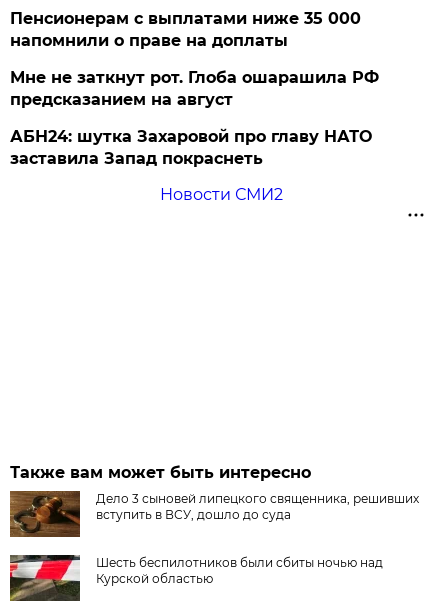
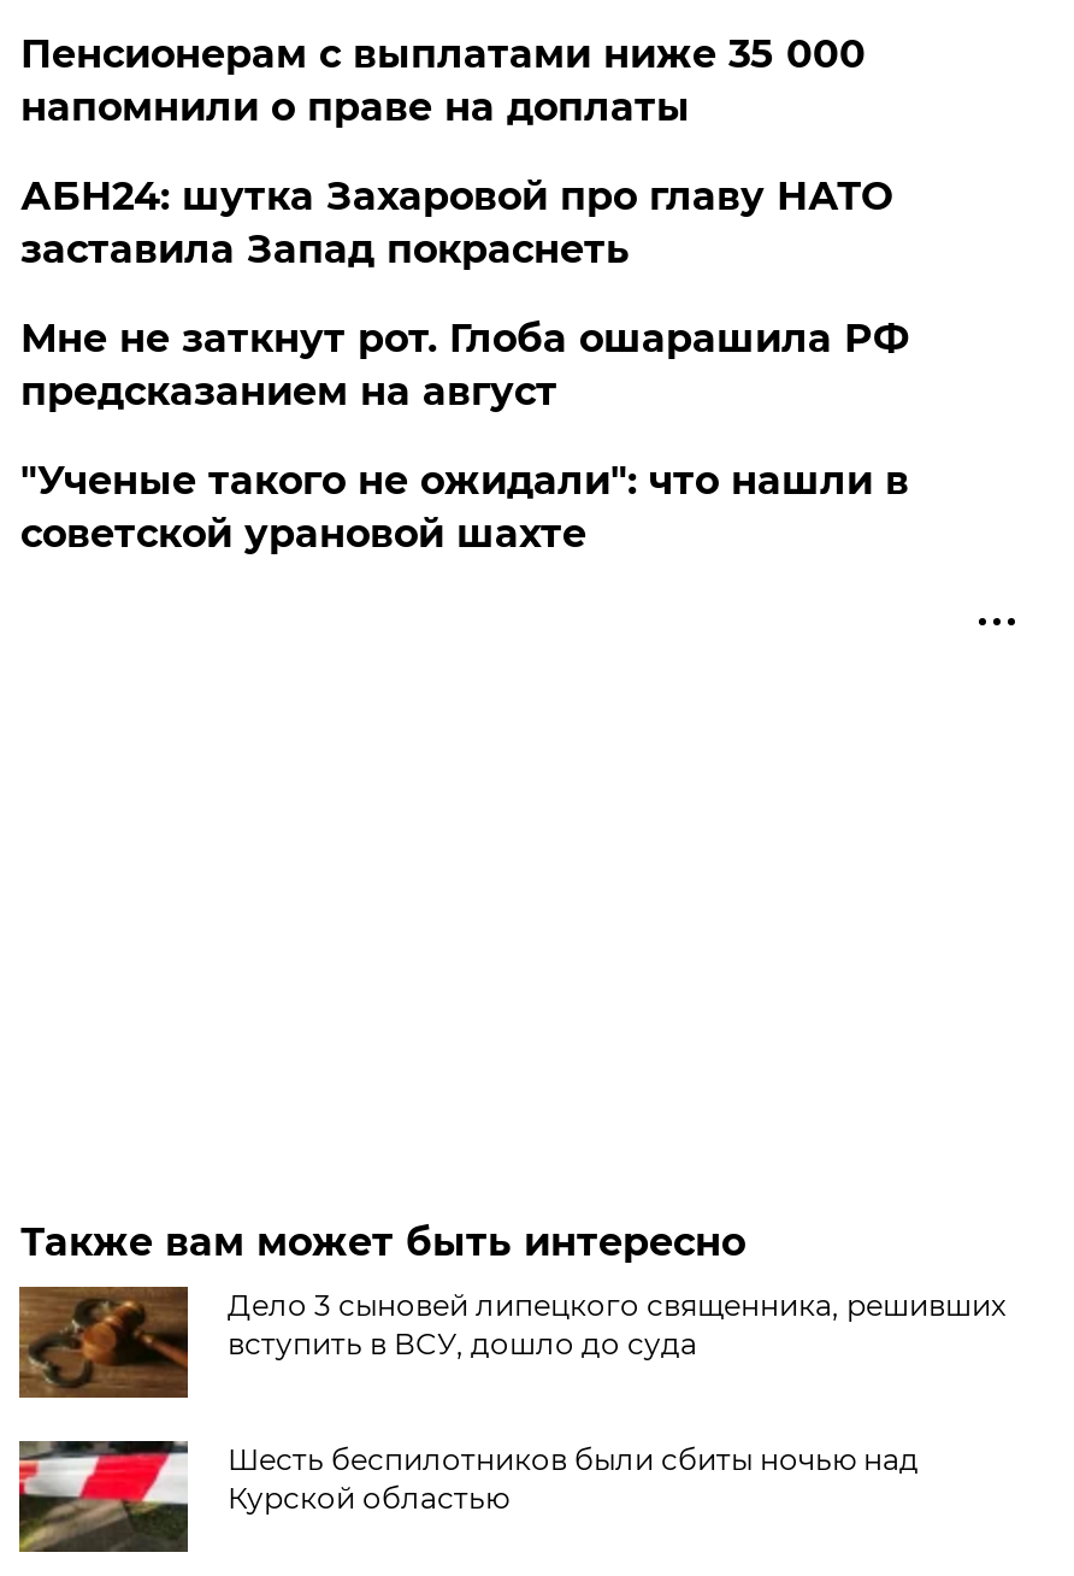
moved [10,68,379,109] -> [20,316,909,414]: Мне не заткнут рот. Глоба ошарашила РФ | предсказанием на август
moved [10,127,372,168] -> [20,174,892,272]: АБН24: шутка Захаровой про главу НАТО | заставила Запад покраснеть
[160,185,283,204] Новости СМИ2 -> [20,458,909,557] "Ученые такого не ожидали": что нашли в | советской урановой шахте

